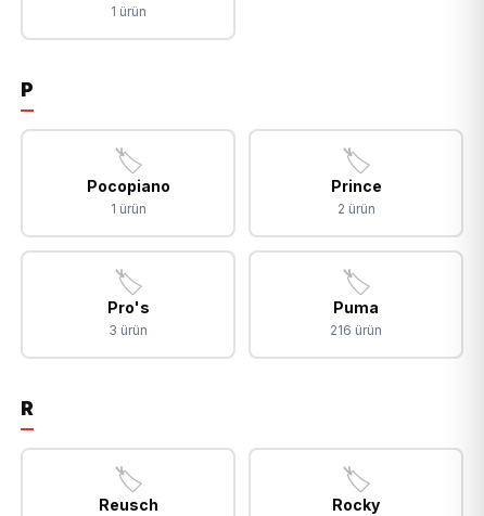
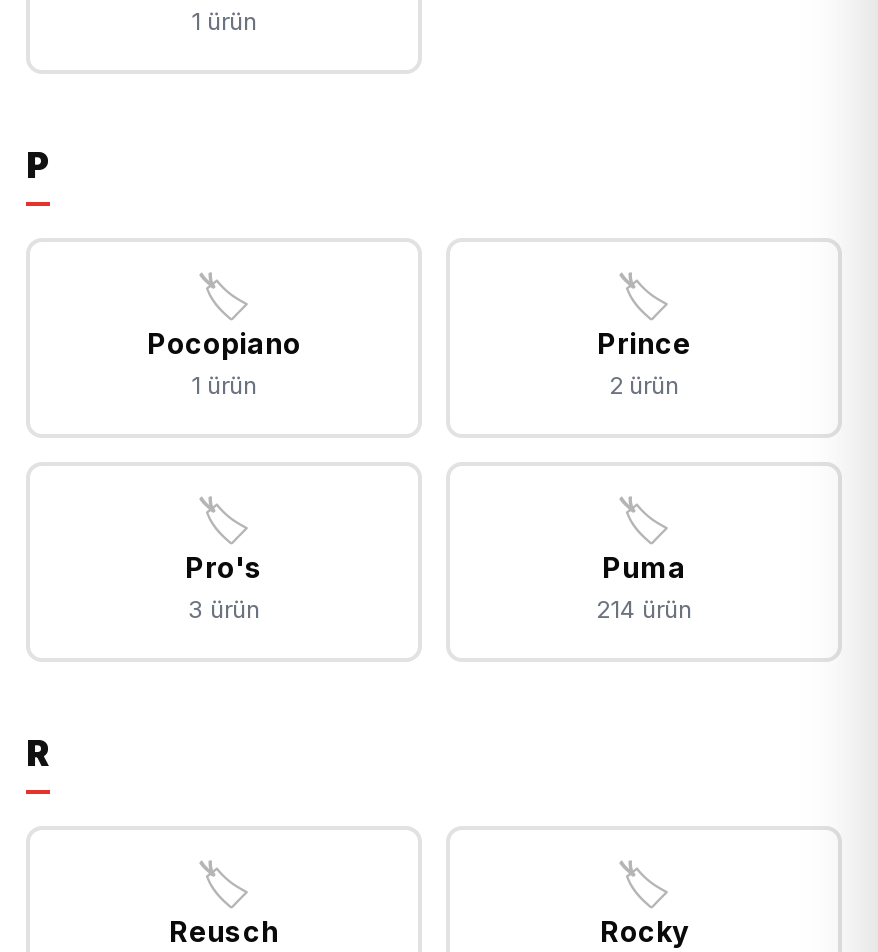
[330,321,382,338] 216 ürün -> [596,593,692,623] 214 ürün

